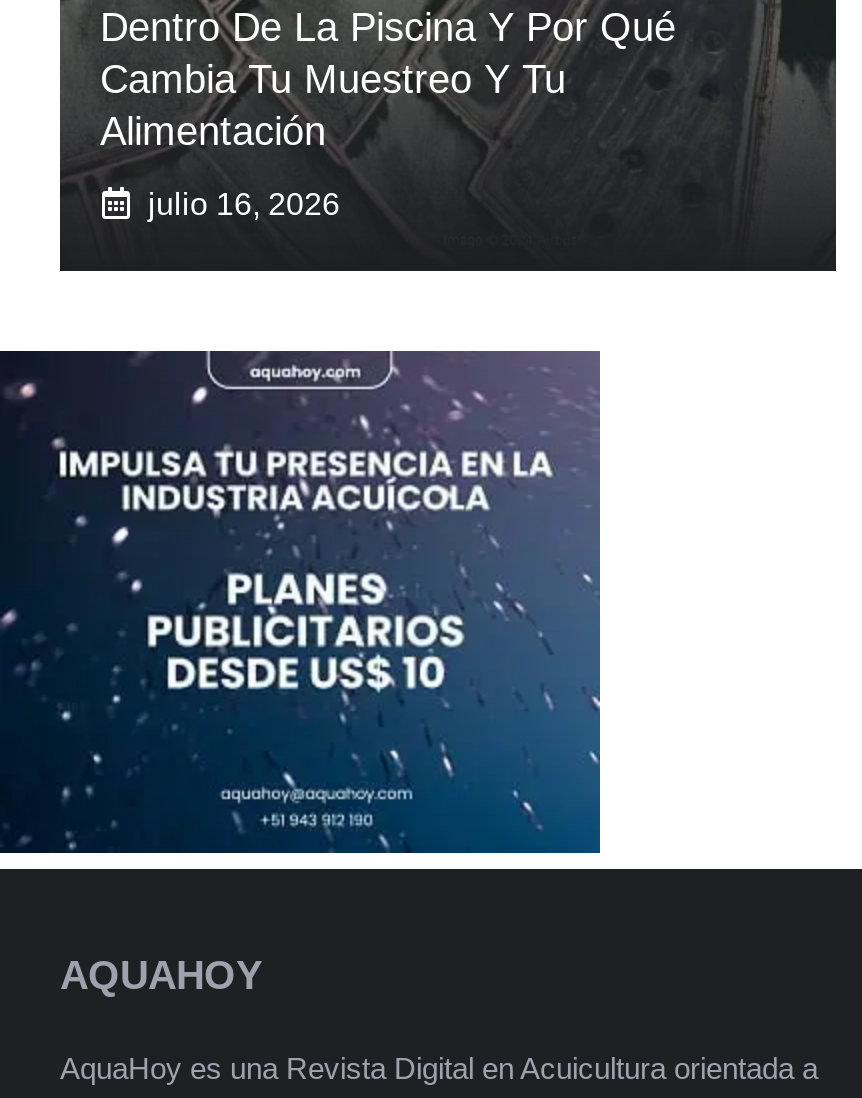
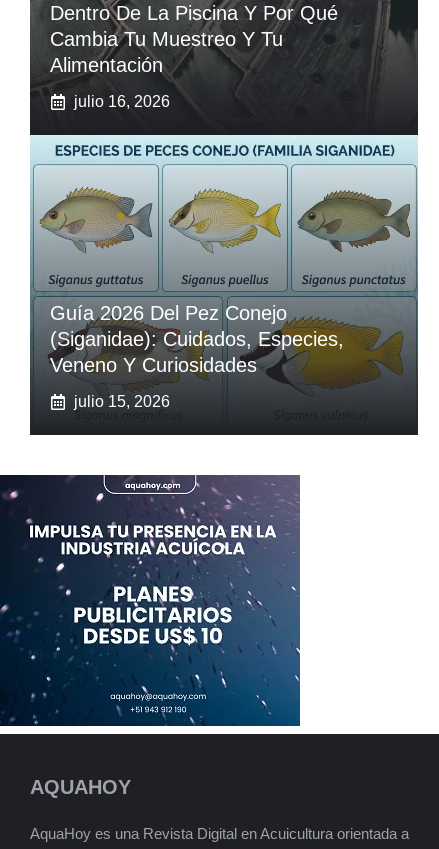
none -> [30,135,419,410] [image] | Guía 2026 Del Pez Conejo | (Siganidae): Cuidados, Especies, | Veneno Y Curiosidades | julio 15, 2026

